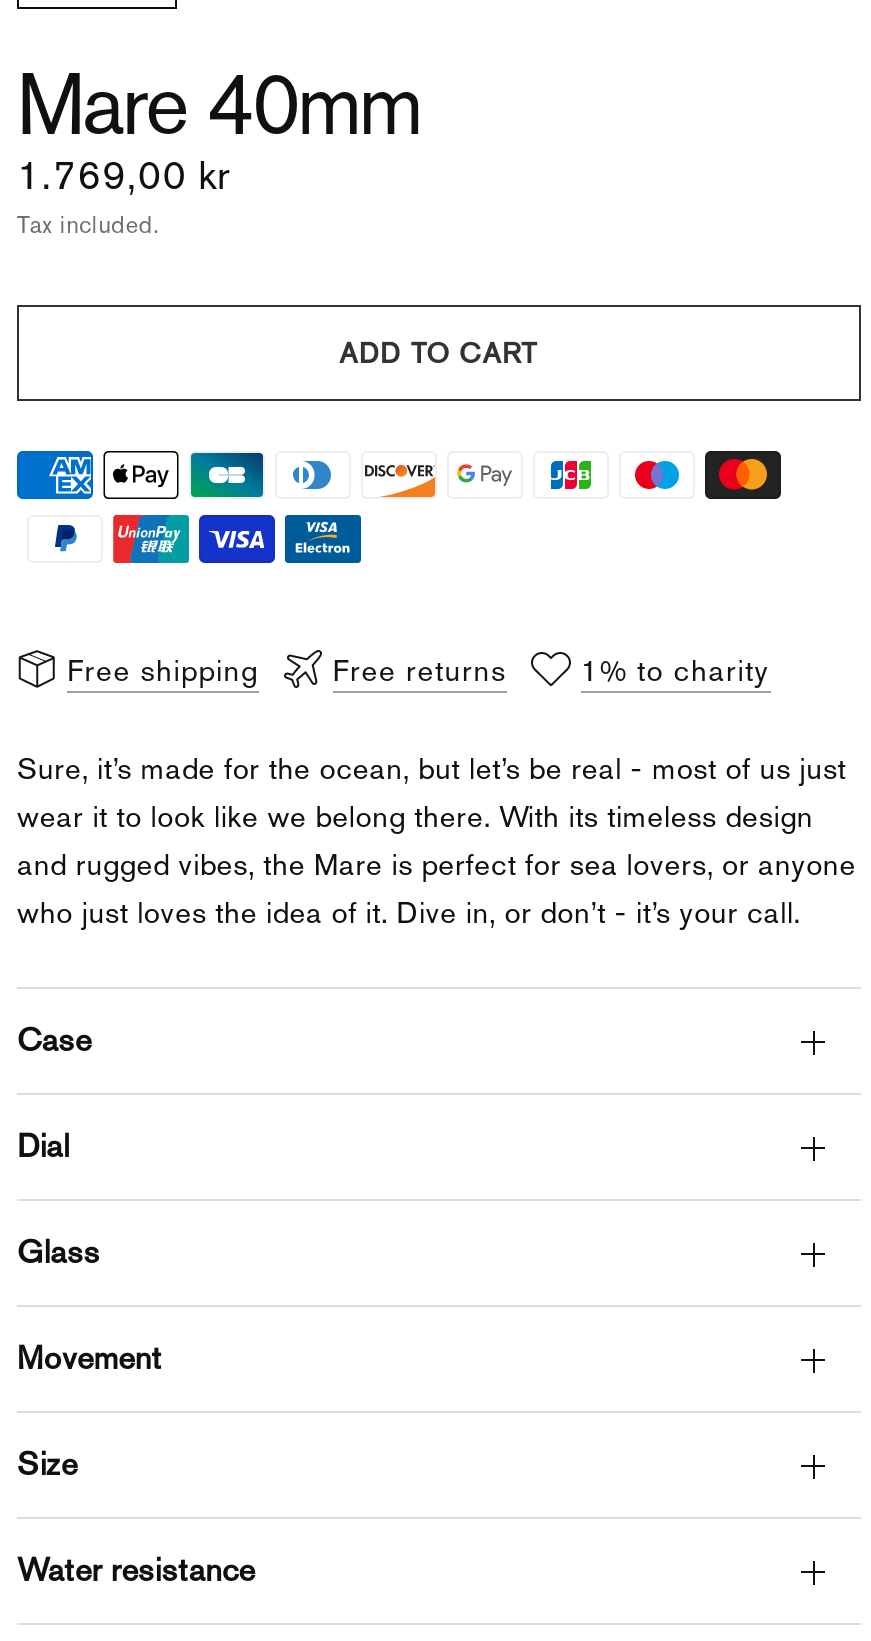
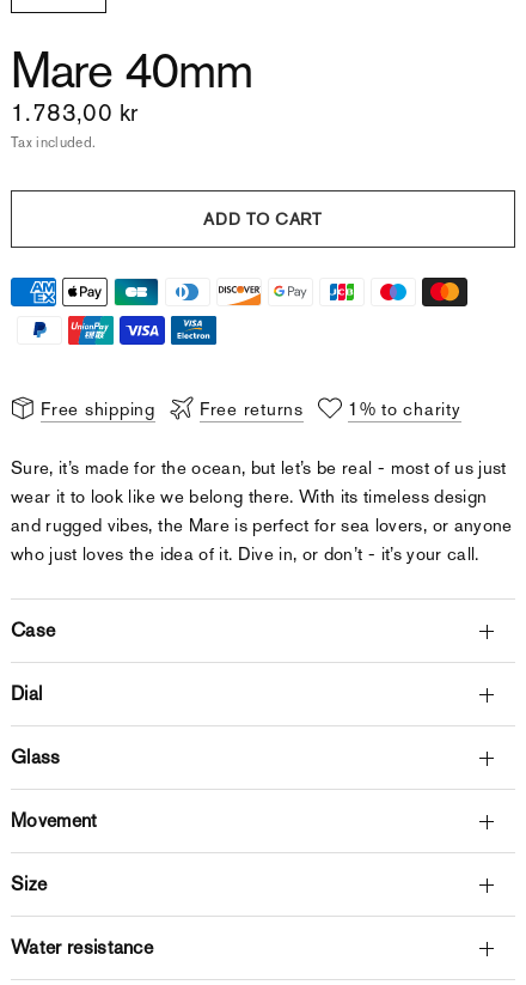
[17,151,230,199] 1.769,00 kr -> [11,98,138,127] 1.783,00 kr

